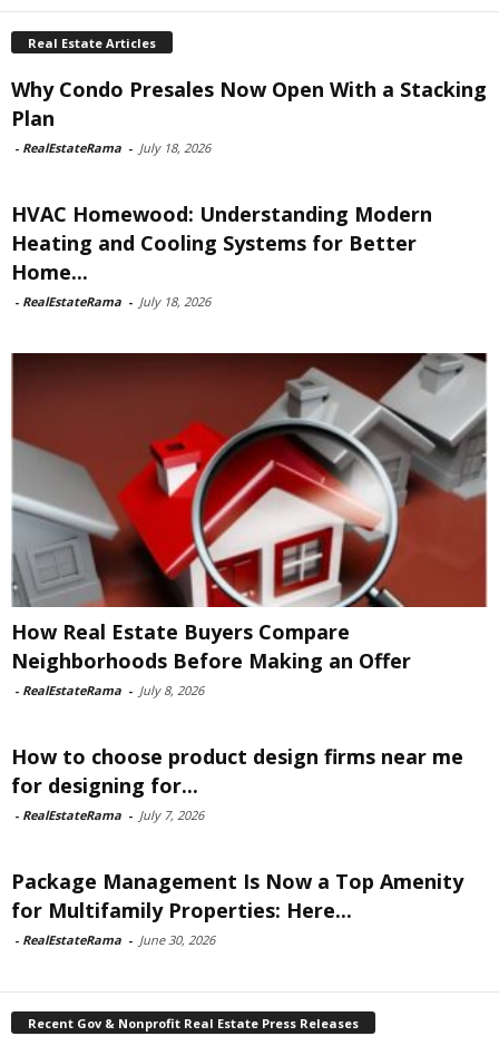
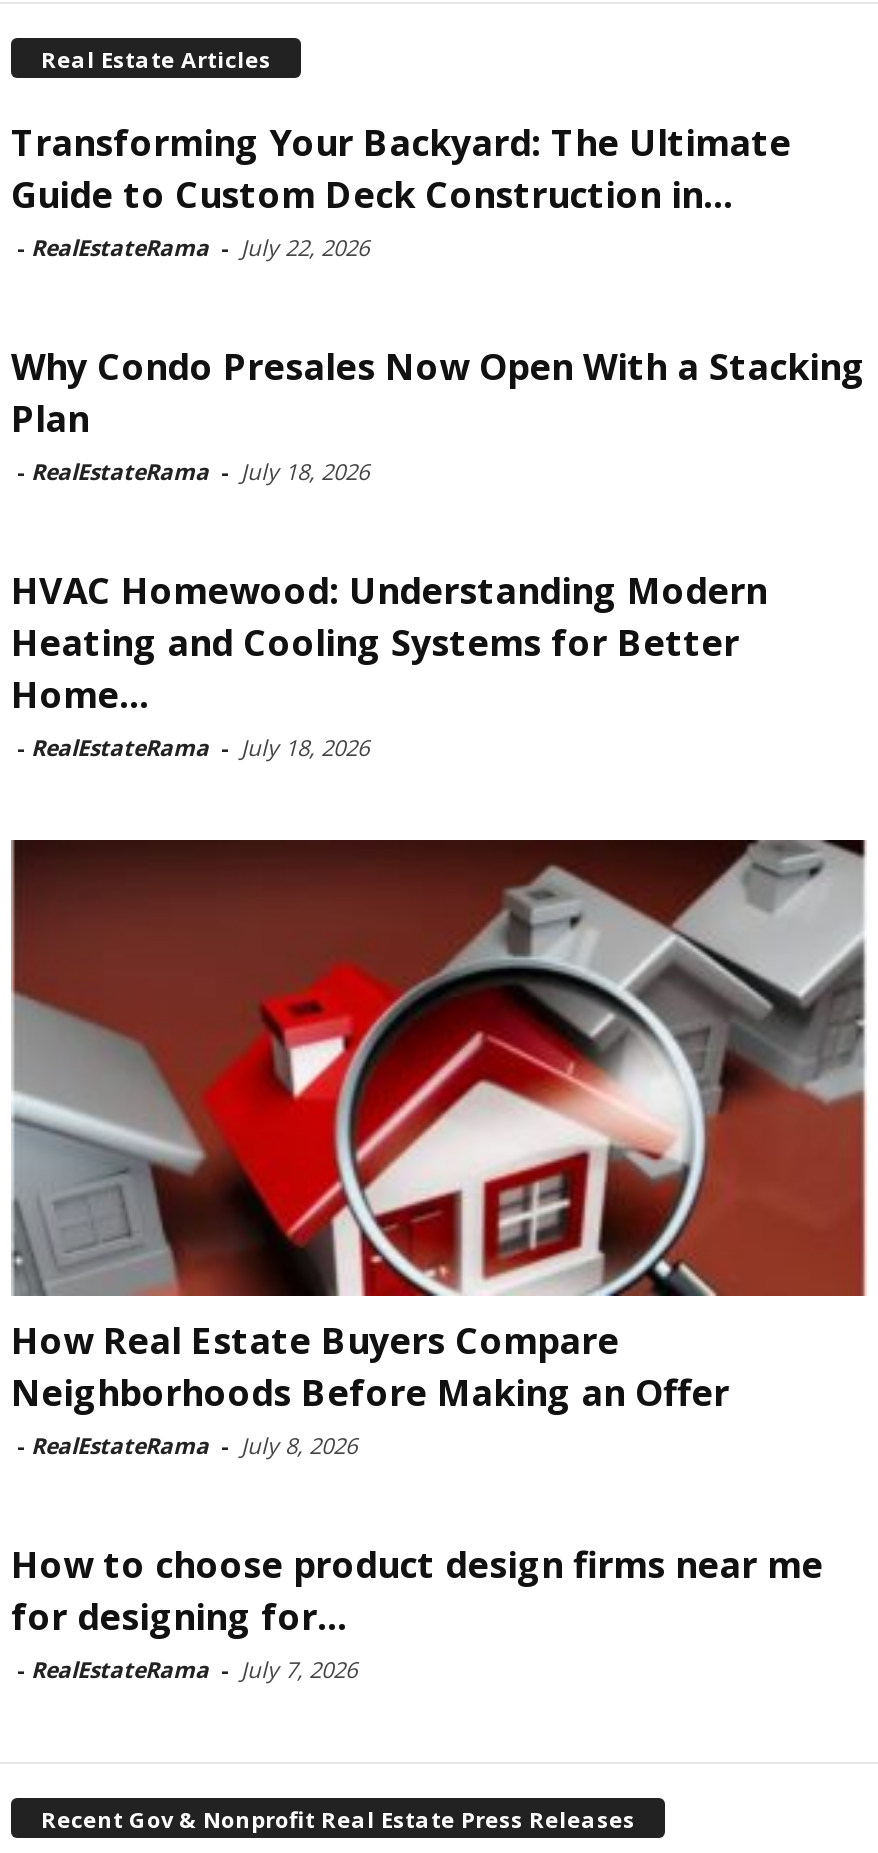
none -> [11,118,791,262] Transforming Your Backyard: The Ultimate | Guide to Custom Deck Construction in... | - RealEstateRama - July 22, 2026
moved [10,76,489,823] -> [9,342,869,1684]: [image] | Why Condo Presales Now Open With a Stacking | Plan | ... | for designing for... | - RealEstateRama - July 7, 2026
[11,868,463,948] Package Management Is Now a Top Amenity | for Multifamily Properties: Here... | - RealEstateRama - June 30, 2026 -> none

